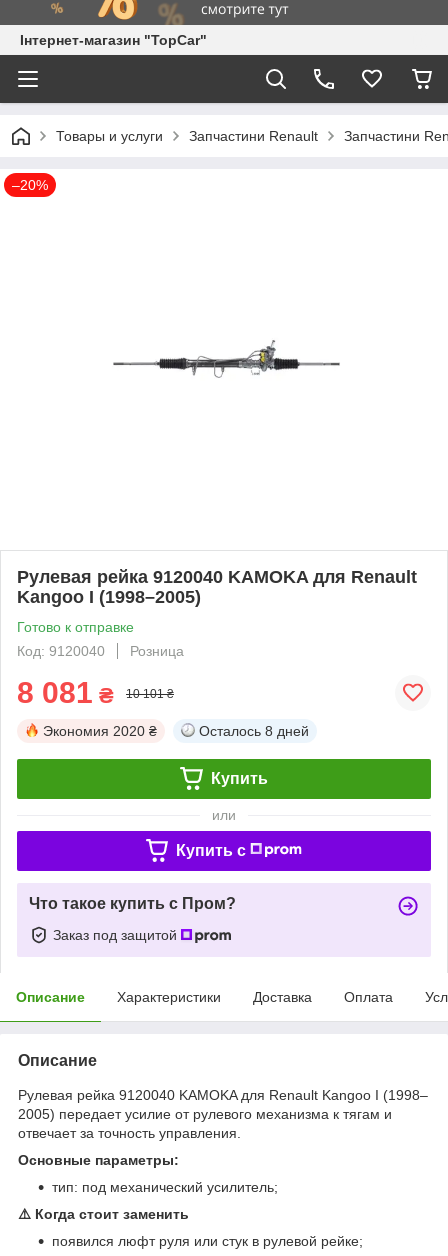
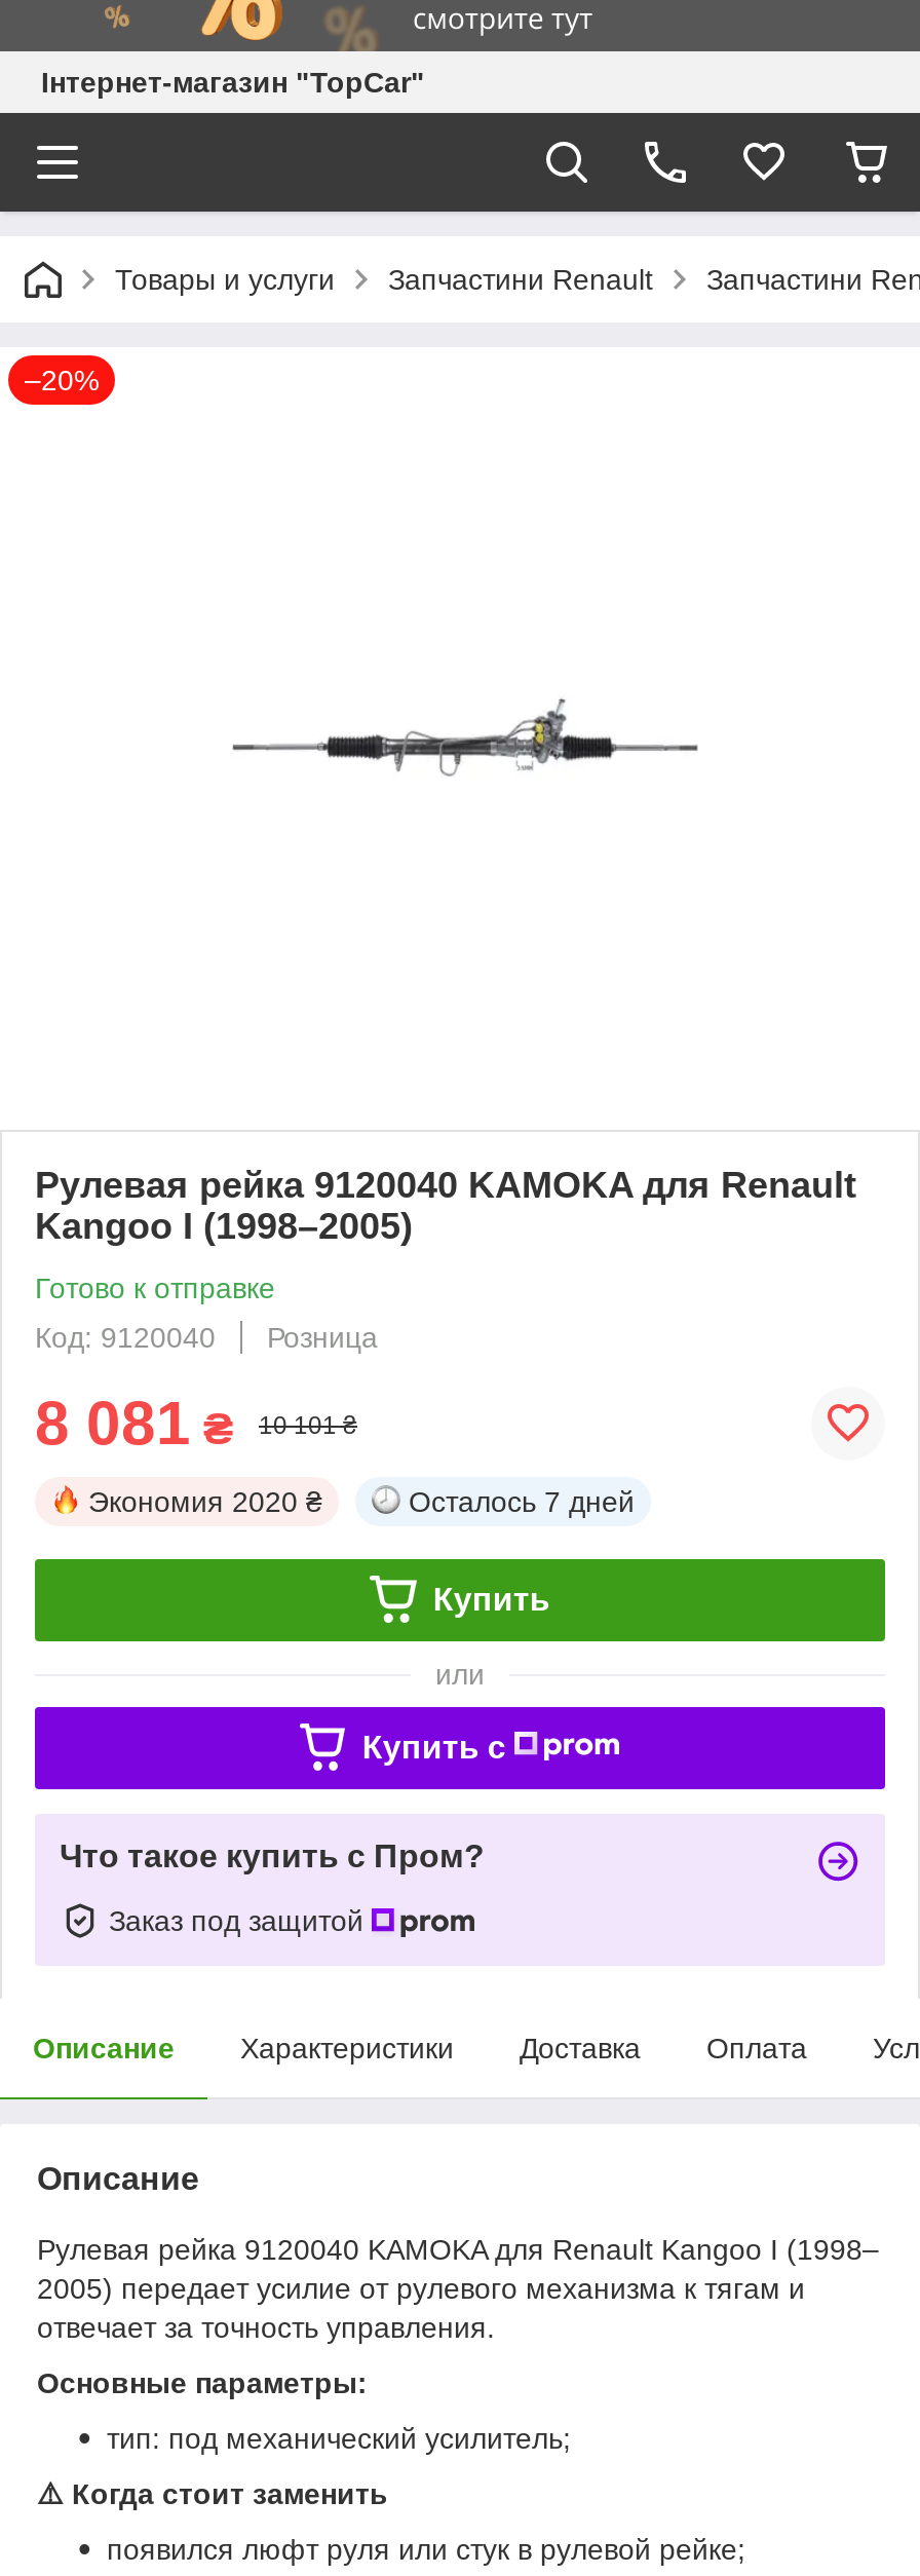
[199,723,309,739] Осталось 8 дней -> [409,1485,635,1518] Осталось 7 дней

